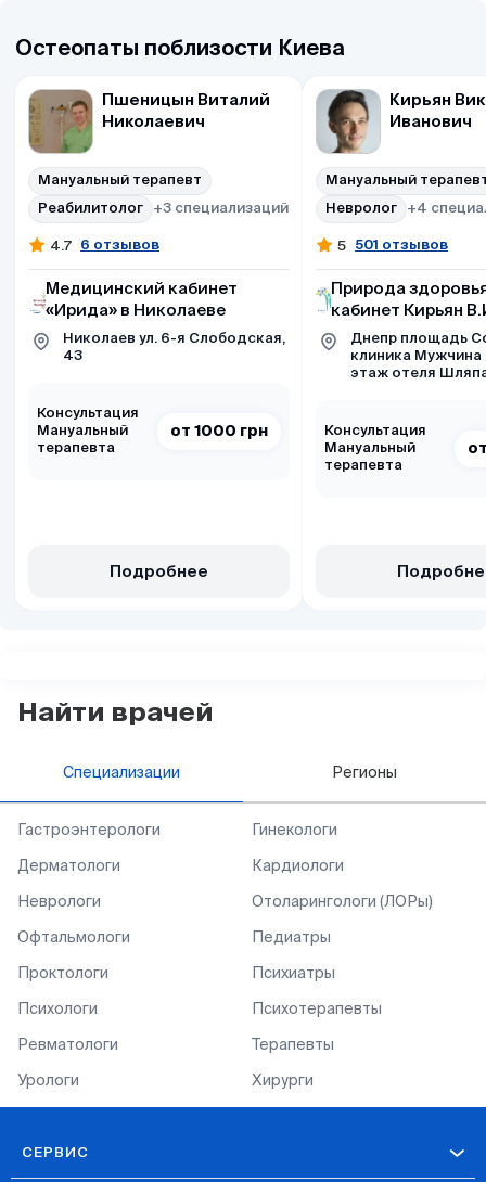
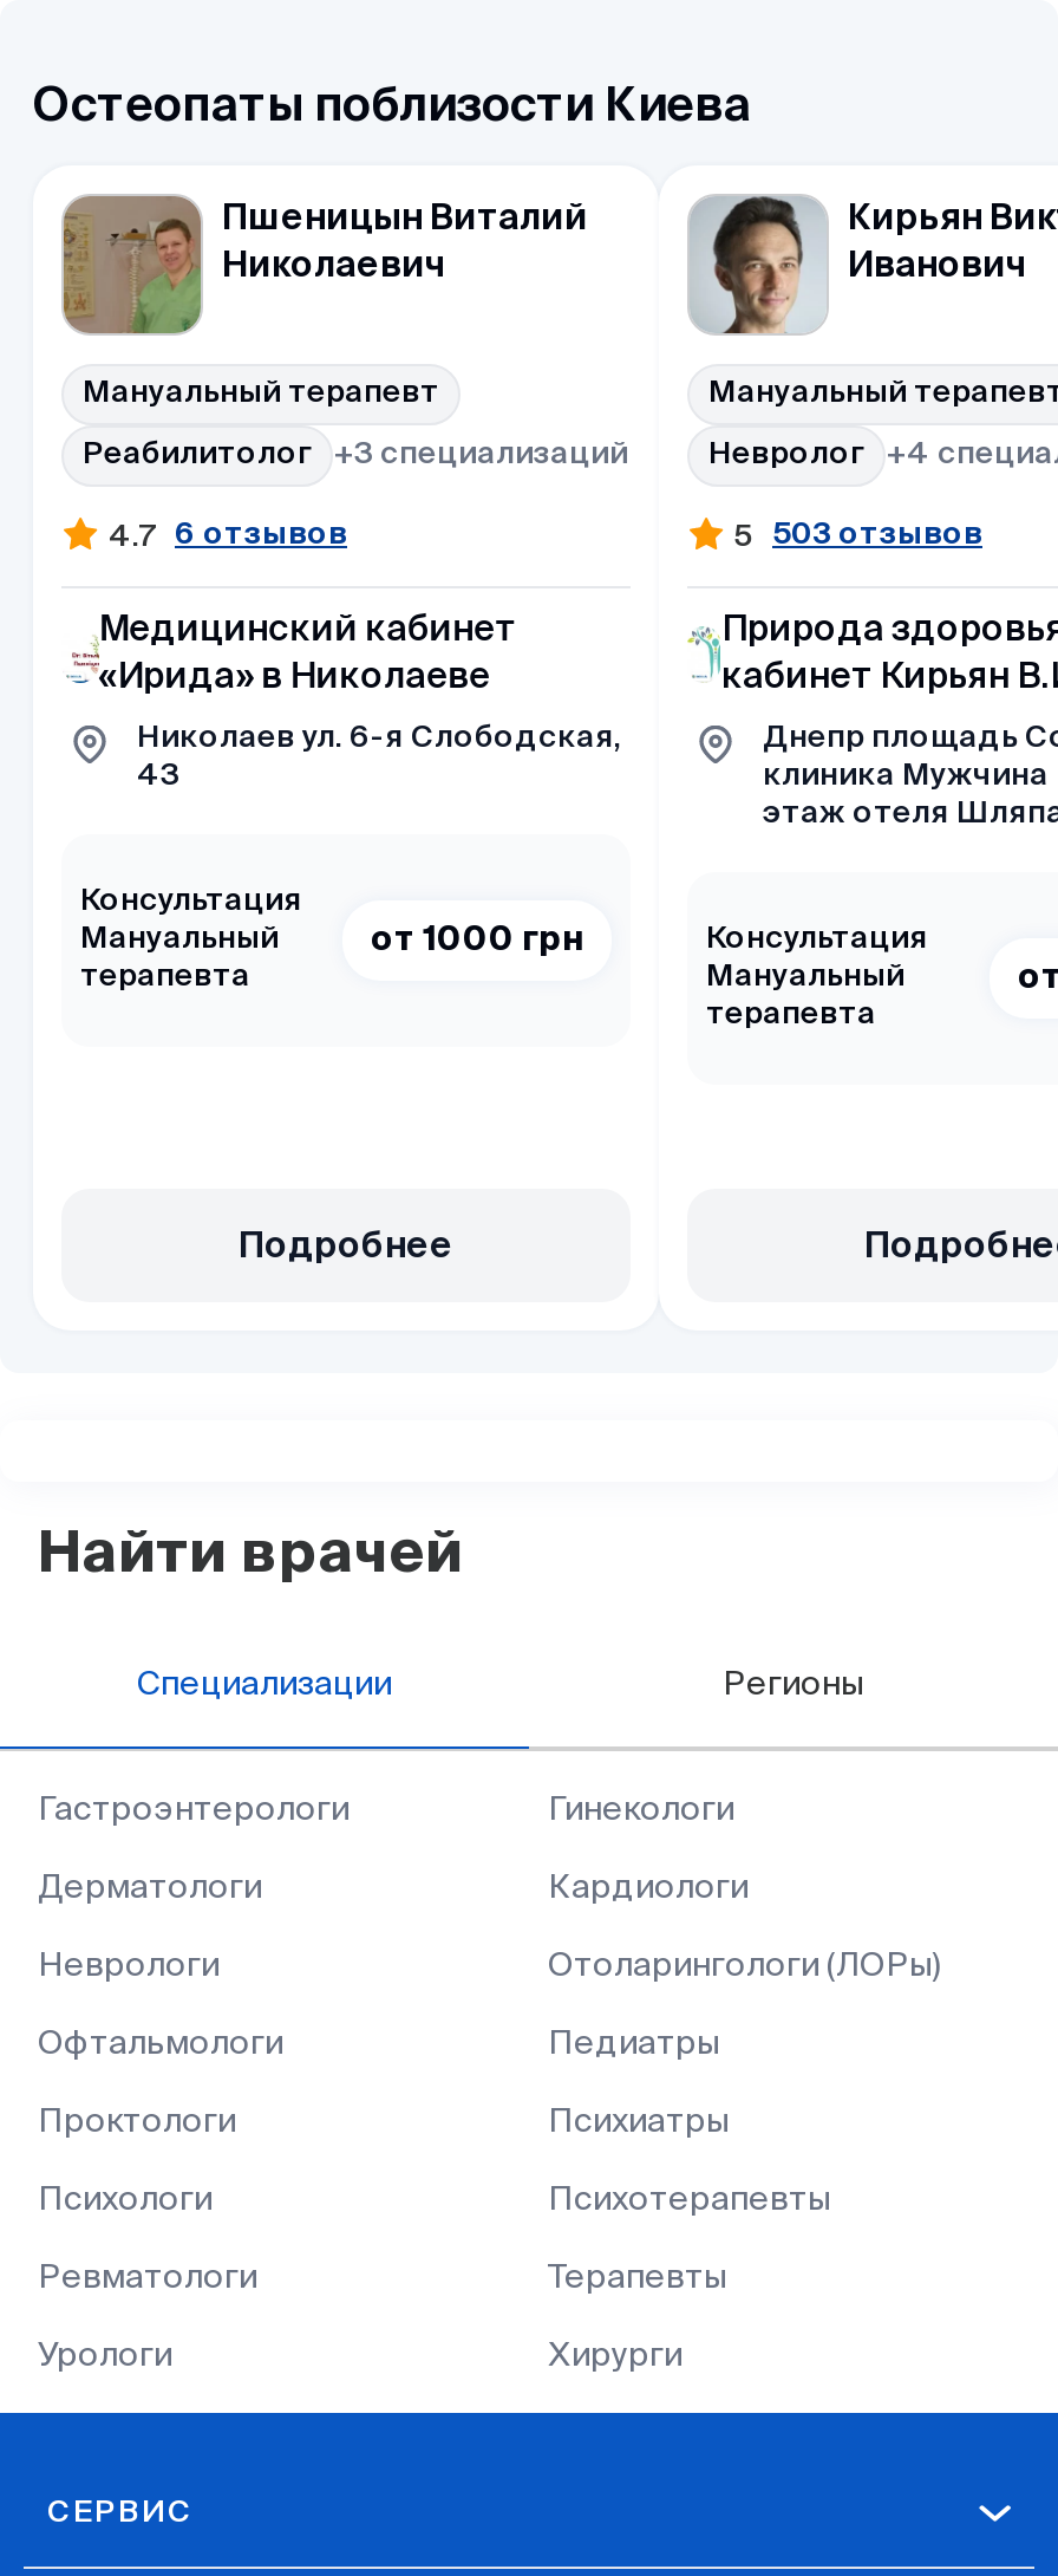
[337,236,448,254] 5 501 отзывов -> [734,515,982,553] 5 503 отзывов

